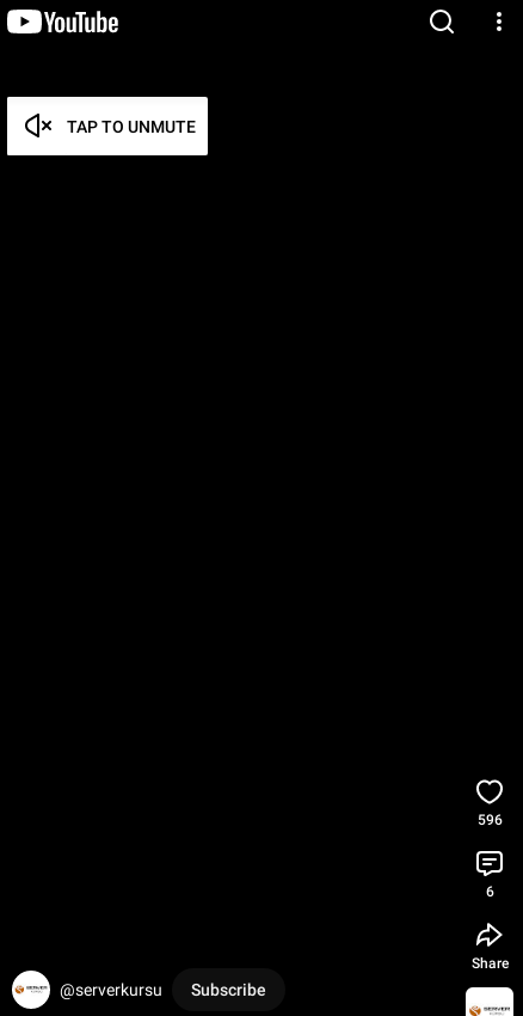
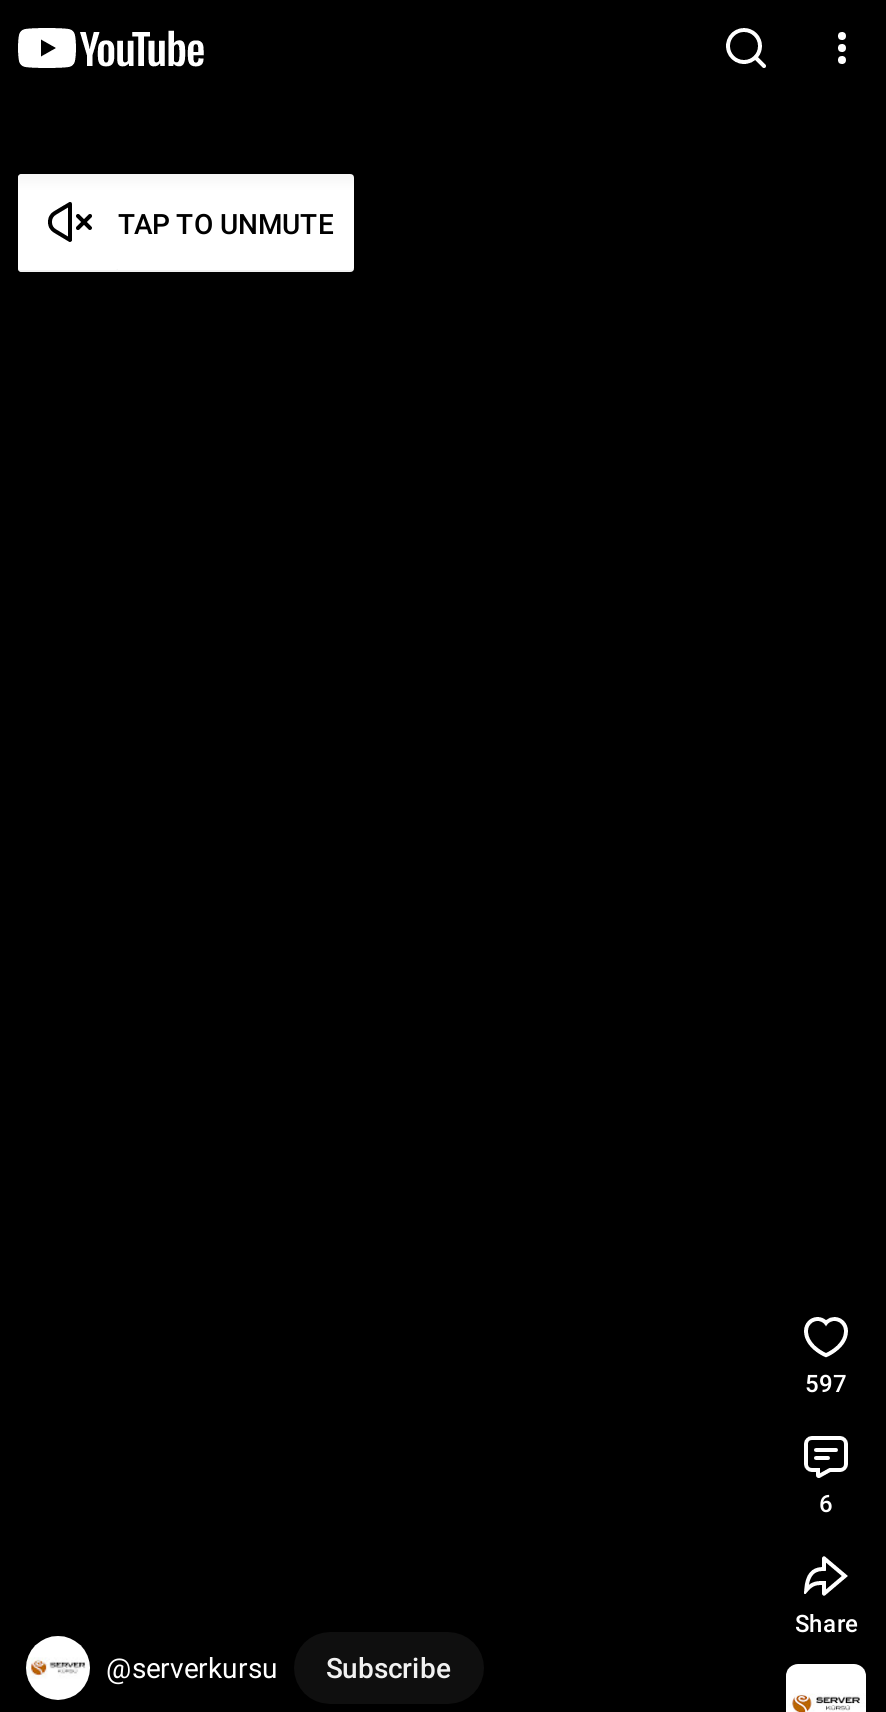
[477,812,502,828] 596 -> [805,1370,847,1398] 597

